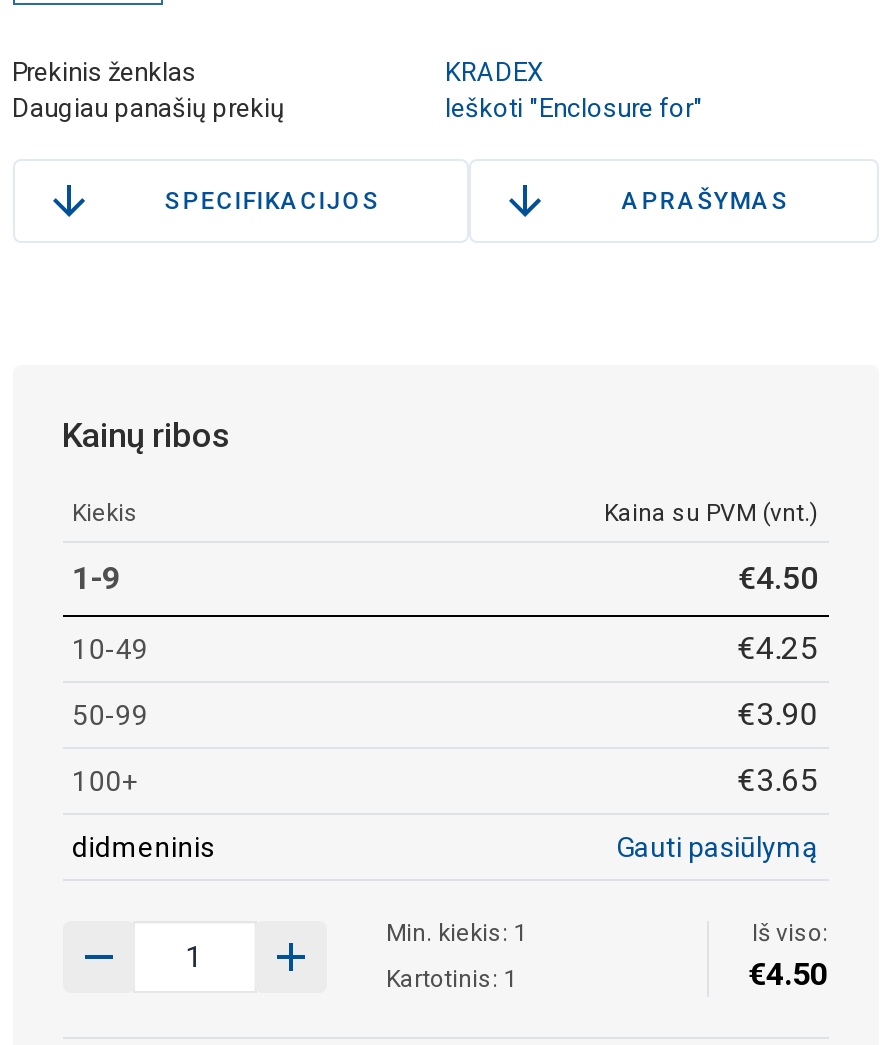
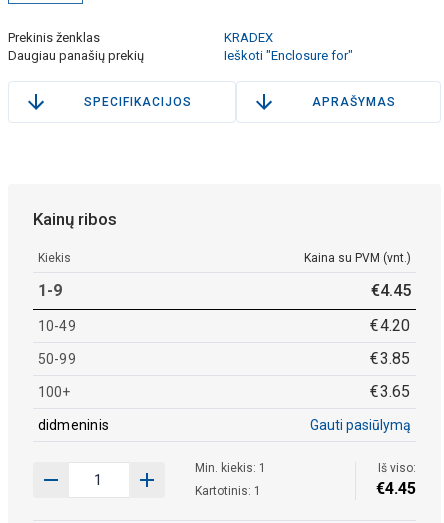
[738,559,818,597] €4.50 -> [370,281,410,300] €4.45
[737,629,818,667] €4.25 -> [370,316,410,335] €4.20
[737,695,818,733] €3.90 -> [370,349,410,368] €3.85
[748,955,828,993] €4.50 -> [375,479,415,498] €4.45

